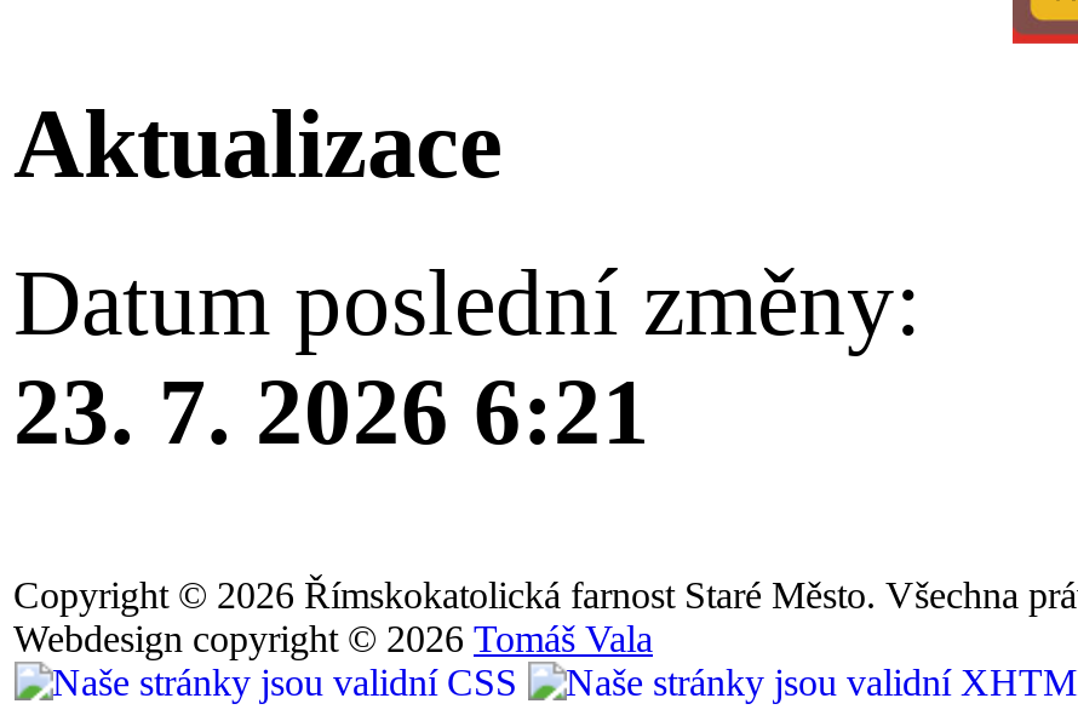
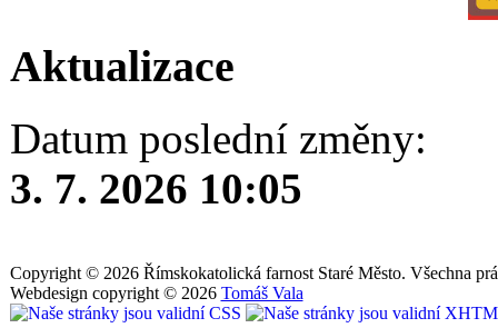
[13,359,650,463] 23. 7. 2026 6:21 -> [9,165,302,213] 3. 7. 2026 10:05

